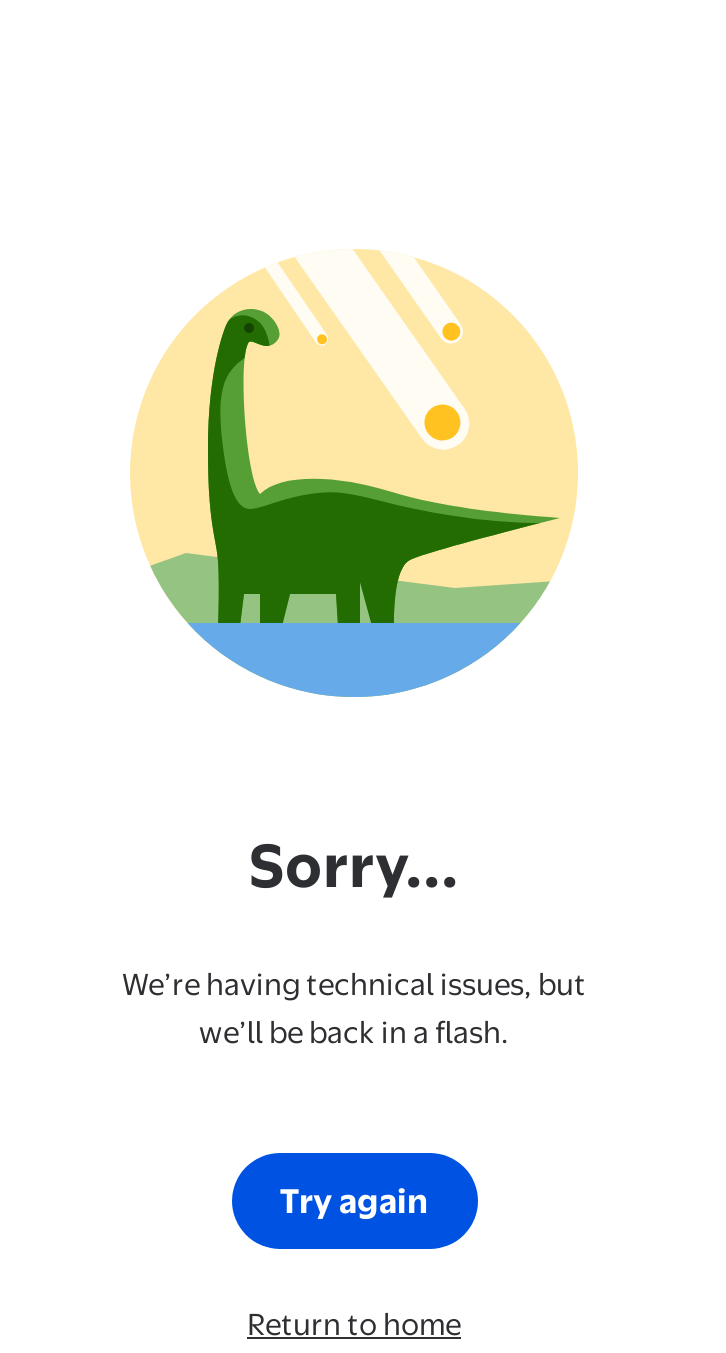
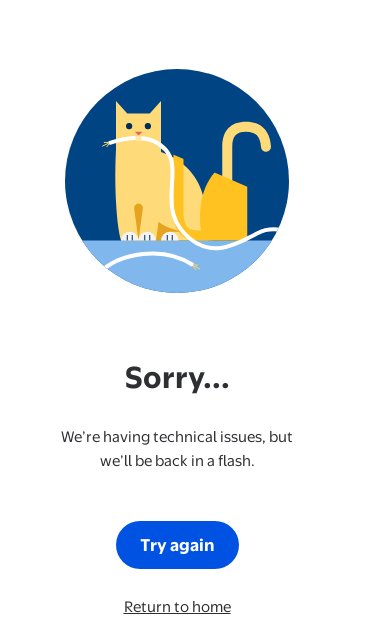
[130,249,578,651] [image] -> [64,68,290,271] [image]

